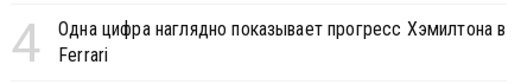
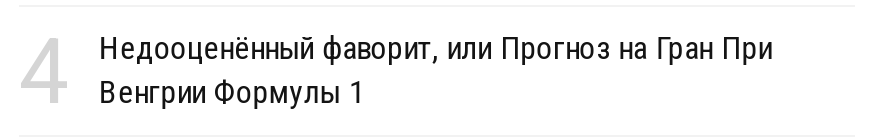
[58,18,506,66] Одна цифра наглядно показывает прогресс Хэмилтона в | Ferrari -> [99,30,772,112] Недооценённый фаворит, или Прогноз на Гран При | Венгрии Формулы 1

